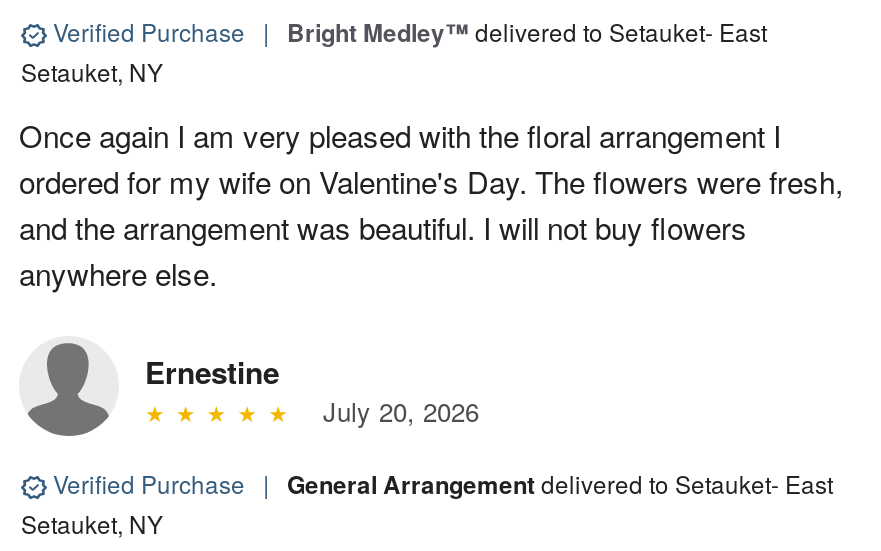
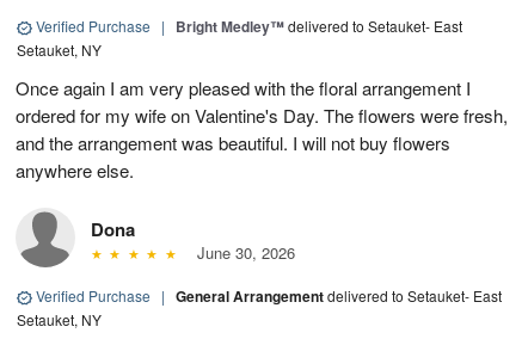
[145,351,479,431] Ernestine | July 20, 2026 -> [91,217,295,264] Dona | June 30, 2026

